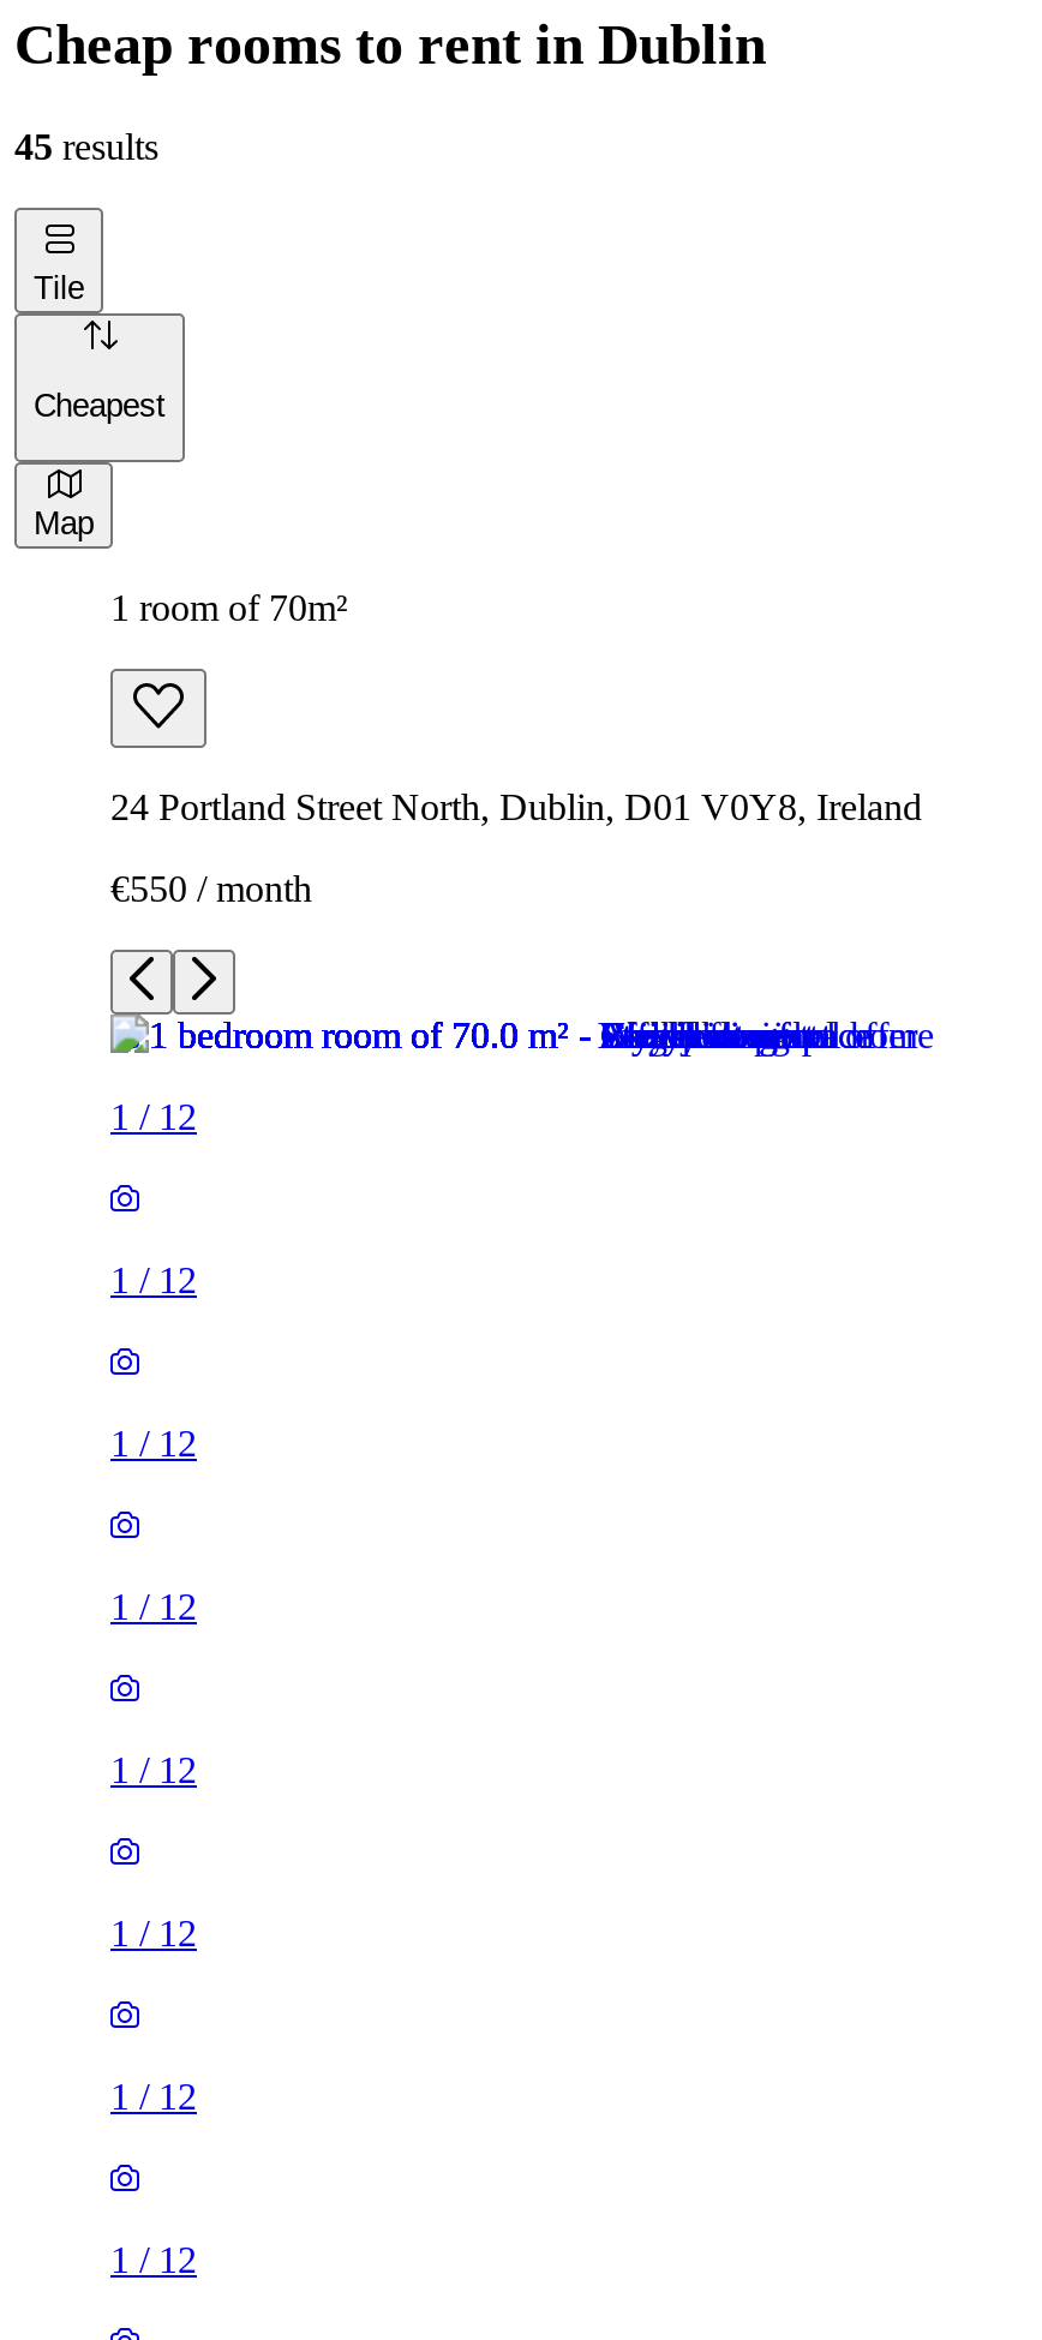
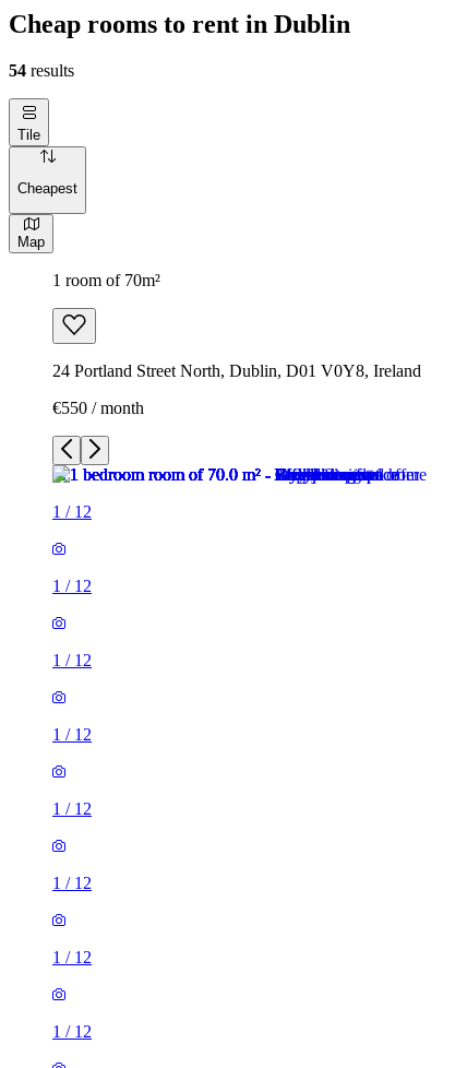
[14,126,158,166] 45 results -> [9,61,74,79] 54 results

